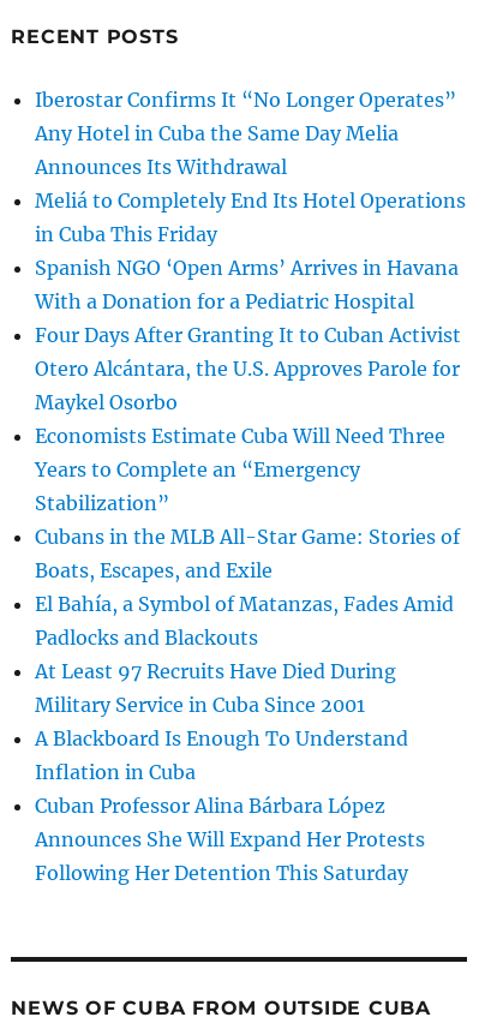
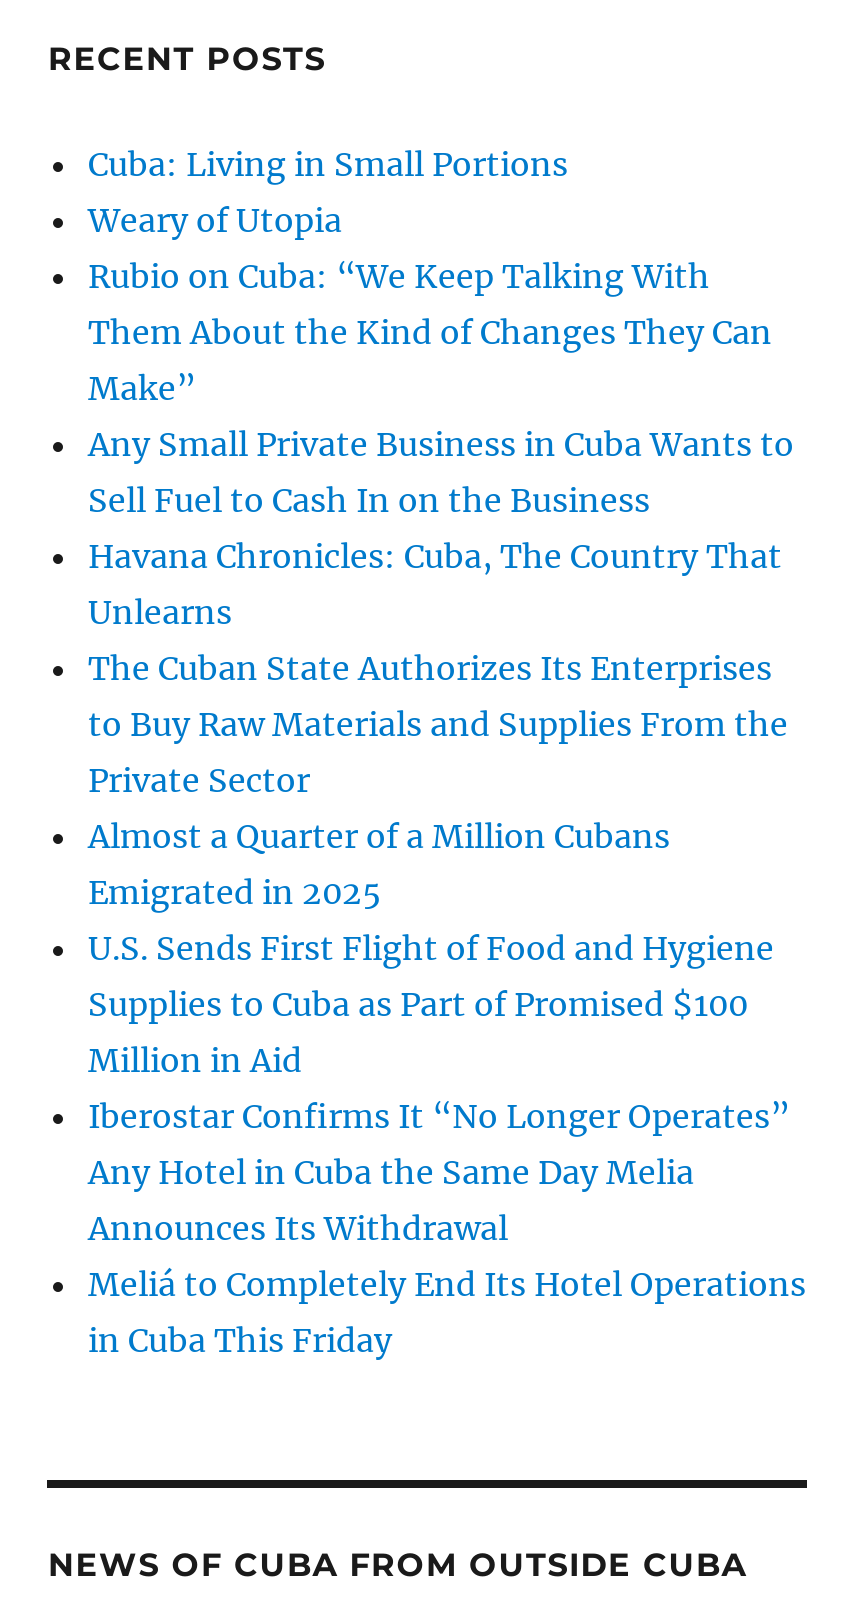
none -> [88,145,794,1081] Cuba: Living in Small Portions | Weary of Utopia | Rubio on Cuba: “We Keep Talking With | Them About the Kind of Changes They Can | Make” | Any Small Private Business in Cuba Wants to | Sell Fuel to Cash In on the Business | Havana Chronicles: Cuba, The Country That | Unlearns | The Cuban State Authorizes Its Enterprises | to Buy Raw Materials and Supplies From the | Private Sector | Almost a Quarter of a Million Cubans | Emigrated in 2025 | U.S. Sends First Flight of Food and Hygiene | Supplies to Cuba as Part of Promised $100 | Million in Aid
moved [35,88,466,247] -> [88,1097,806,1361]: Iberostar Confirms It “No Longer Operates” | Any Hotel in Cuba the Same Day Melia | Announces Its Withdrawal | Meliá to Completely End Its Hotel Operations | in Cuba This Friday
[35,256,462,885] Spanish NGO ‘Open Arms’ Arrives in Havana | With a Donation for a Pediatric Hospital | Four Days After Granting It to Cuban Activist | Otero Alcántara, the U.S. Approves Parole for | Maykel Osorbo | Economists Estimate Cuba Will Need Three | Years to Complete an “Emergency | Stabilization” | Cubans in the MLB All-Star Game: Stories of | Boats, Escapes, and Exile | El Bahía, a Symbol of Matanzas, Fades Amid | Padlocks and Blackouts | At Least 97 Recruits Have Died During | Military Service in Cuba Since 2001 | A Blackboard Is Enough To Understand | Inflation in Cuba | Cuban Professor Alina Bárbara López | Announces She Will Expand Her Protests | Following Her Detention This Saturday -> none

